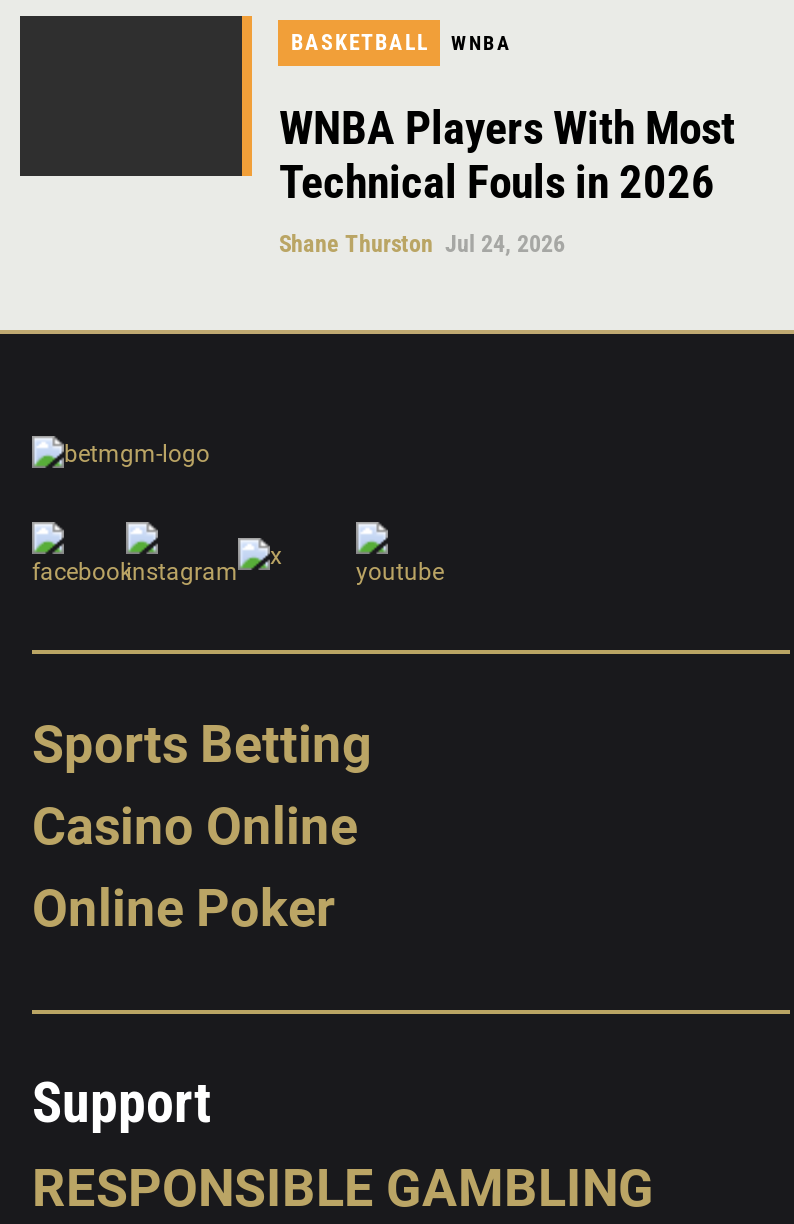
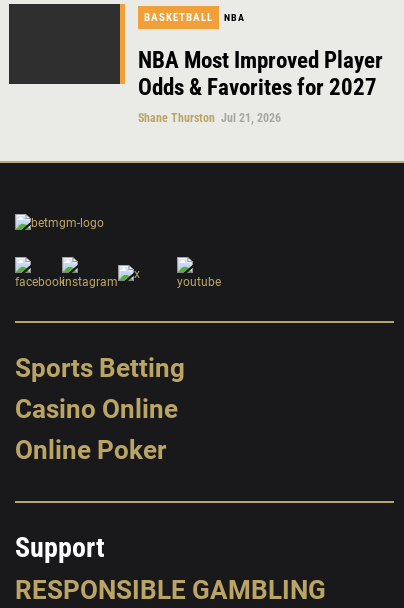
[451,32,511,54] WNBA -> [224,12,245,23] NBA
[279,102,735,258] WNBA Players With Most | Technical Fouls in 2026 | Shane Thurston Jul 24, 2026 -> [138,47,383,125] NBA Most Improved Player | Odds & Favorites for 2027 | Shane Thurston Jul 21, 2026

